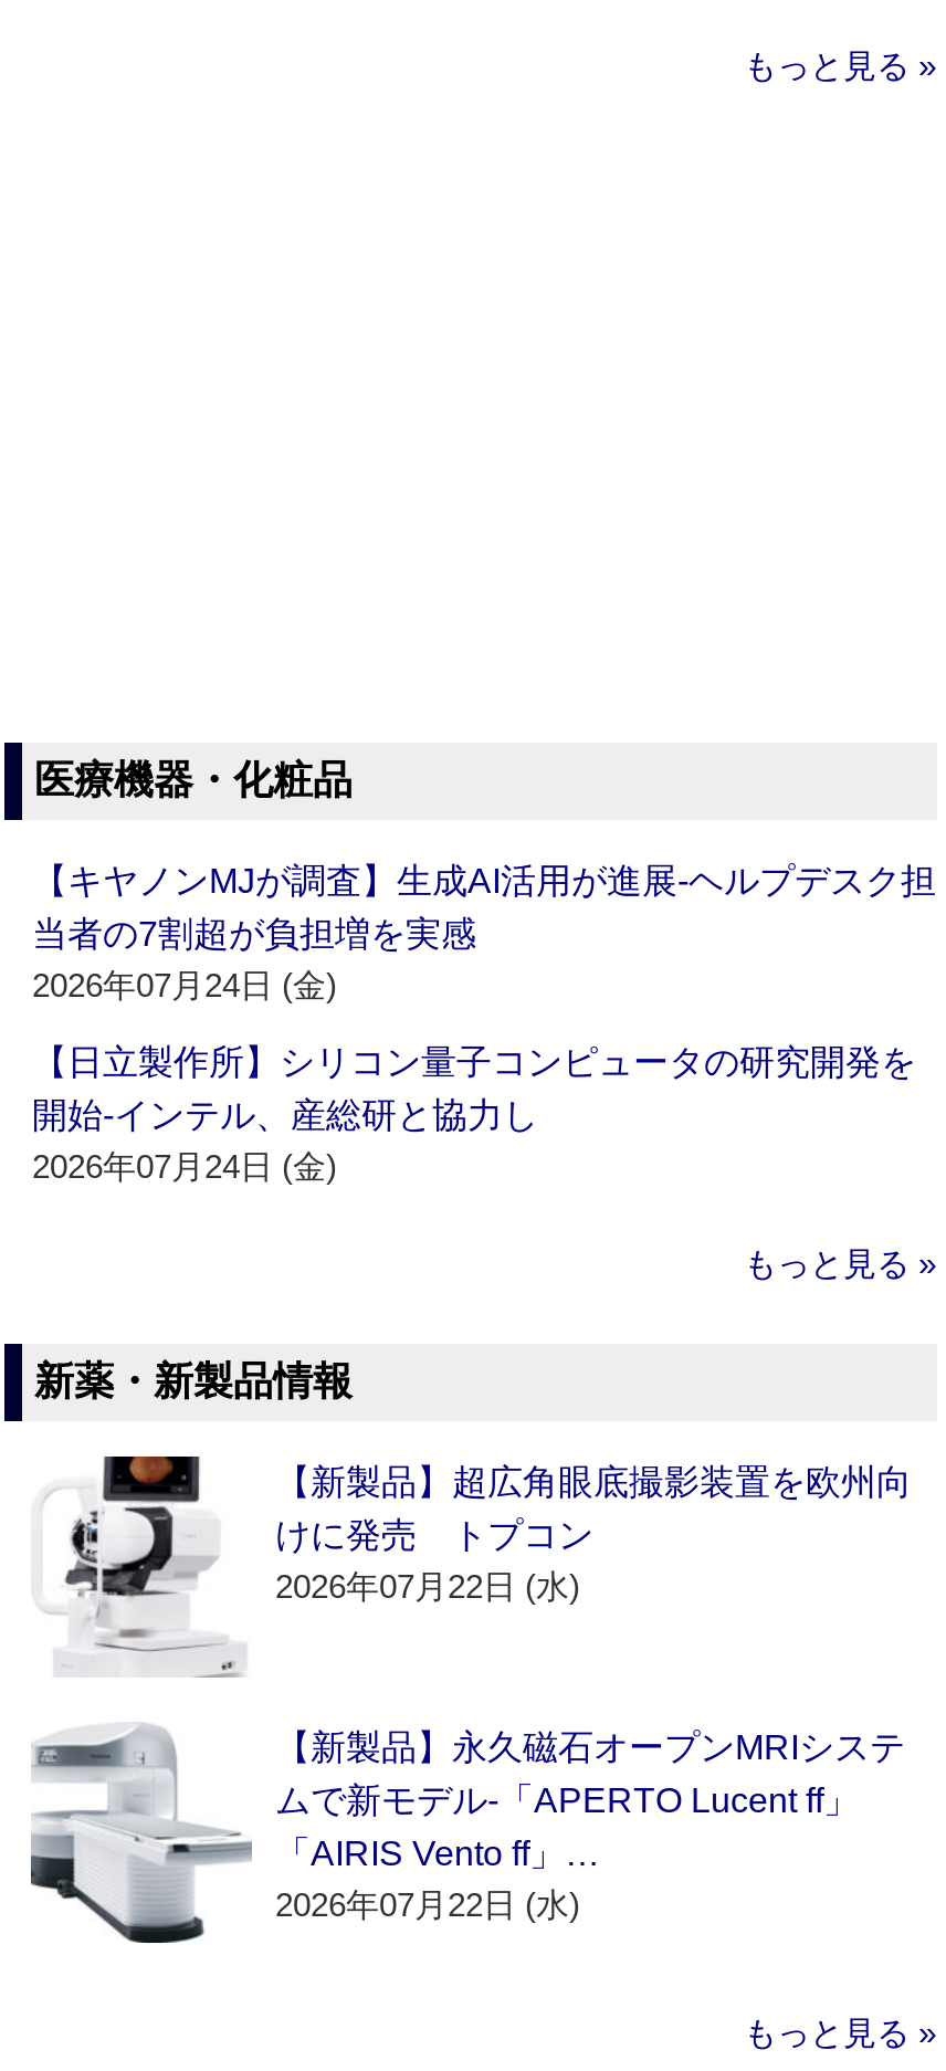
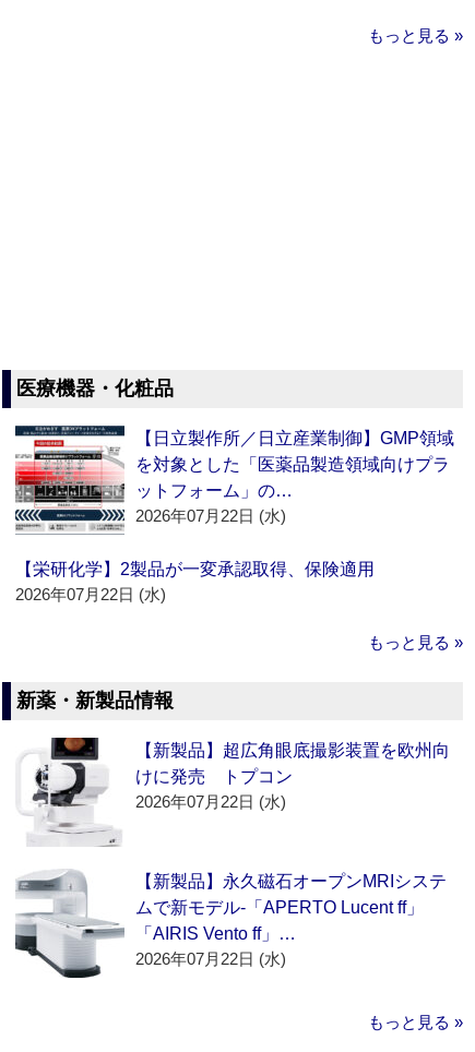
[32,863,936,1004] 【キヤノンMJが調査】生成AI活用が進展‐ヘルプデスク担 | 当者の7割超が負担増を実感 | 2026年07月24日 (金) -> [136,429,455,525] 【日立製作所／日立産業制御】GMP領域 | を対象とした「医薬品製造領域向けプラ | ットフォーム」の… | 2026年07月22日 (水)
[32,1044,916,1186] 【日立製作所】シリコン量子コンピュータの研究開発を | 開始‐インテル、産総研と協力し | 2026年07月24日 (金) -> [16,560,375,604] 【栄研化学】2製品が一変承認取得、保険適用 | 2026年07月22日 (水)

